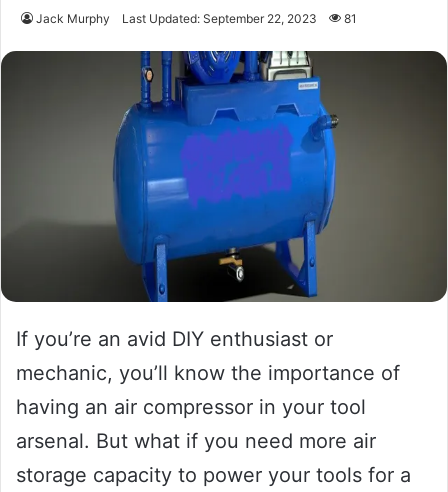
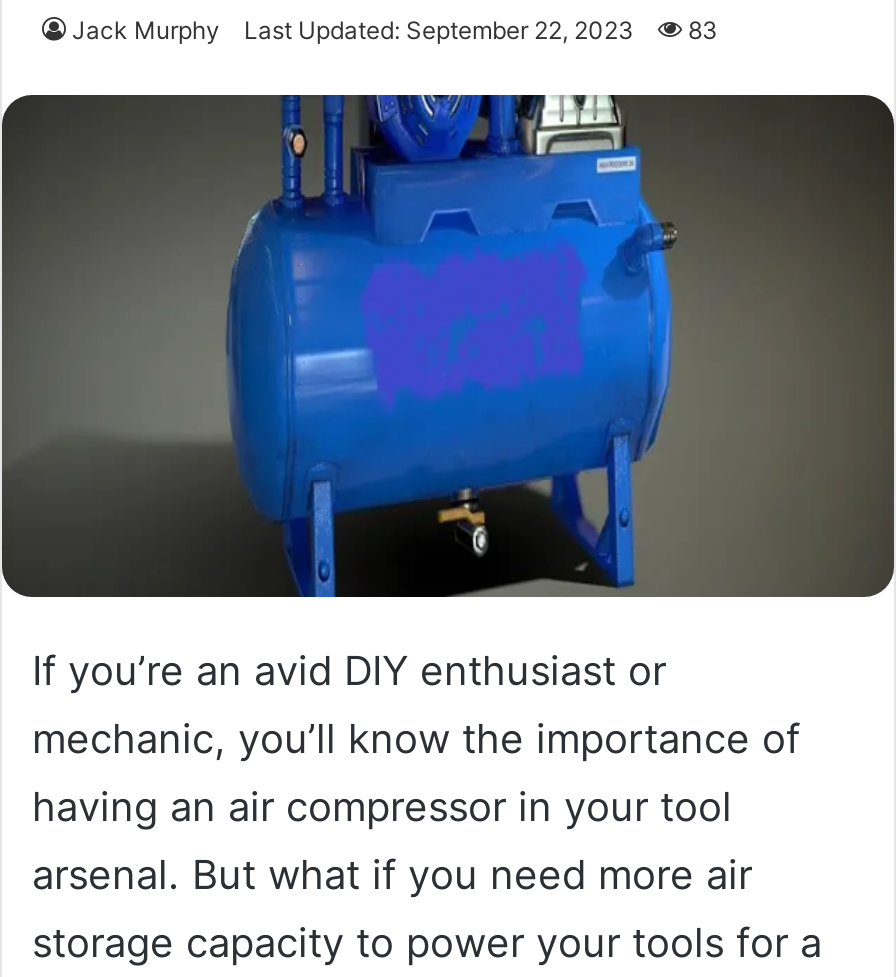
[36,11,357,26] Jack Murphy Last Updated: September 22, 2023 81 -> [72,15,718,45] Jack Murphy Last Updated: September 22, 2023 83

